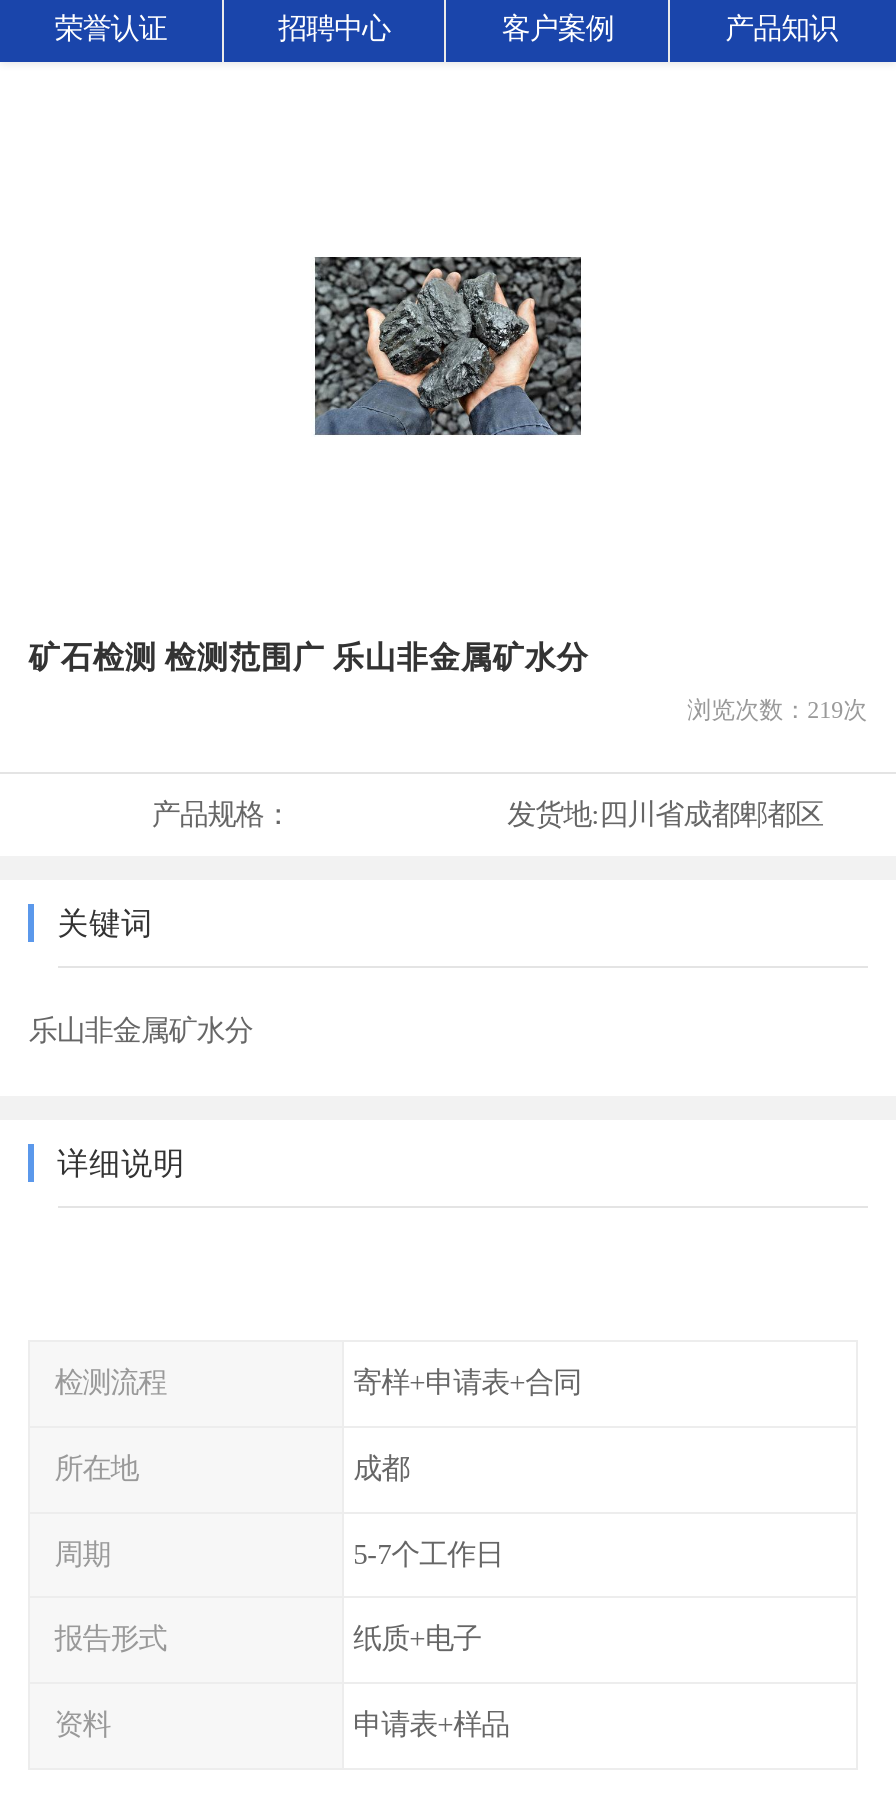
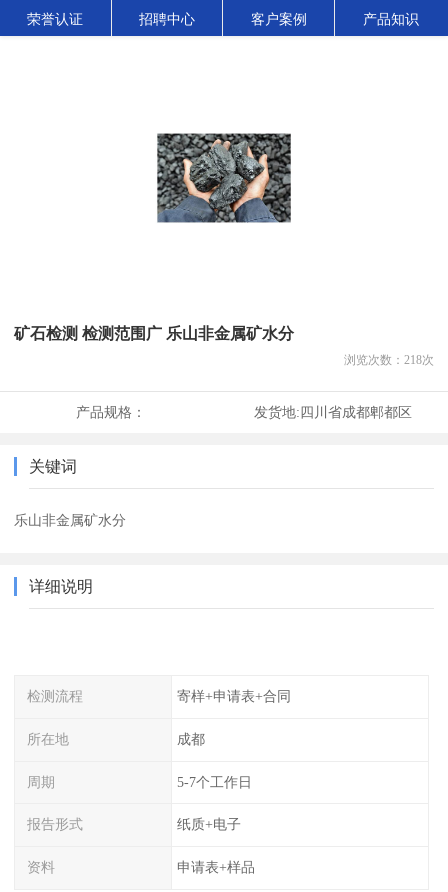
[687,696,867,724] 浏览次数：219次 -> [344,353,434,367] 浏览次数：218次

